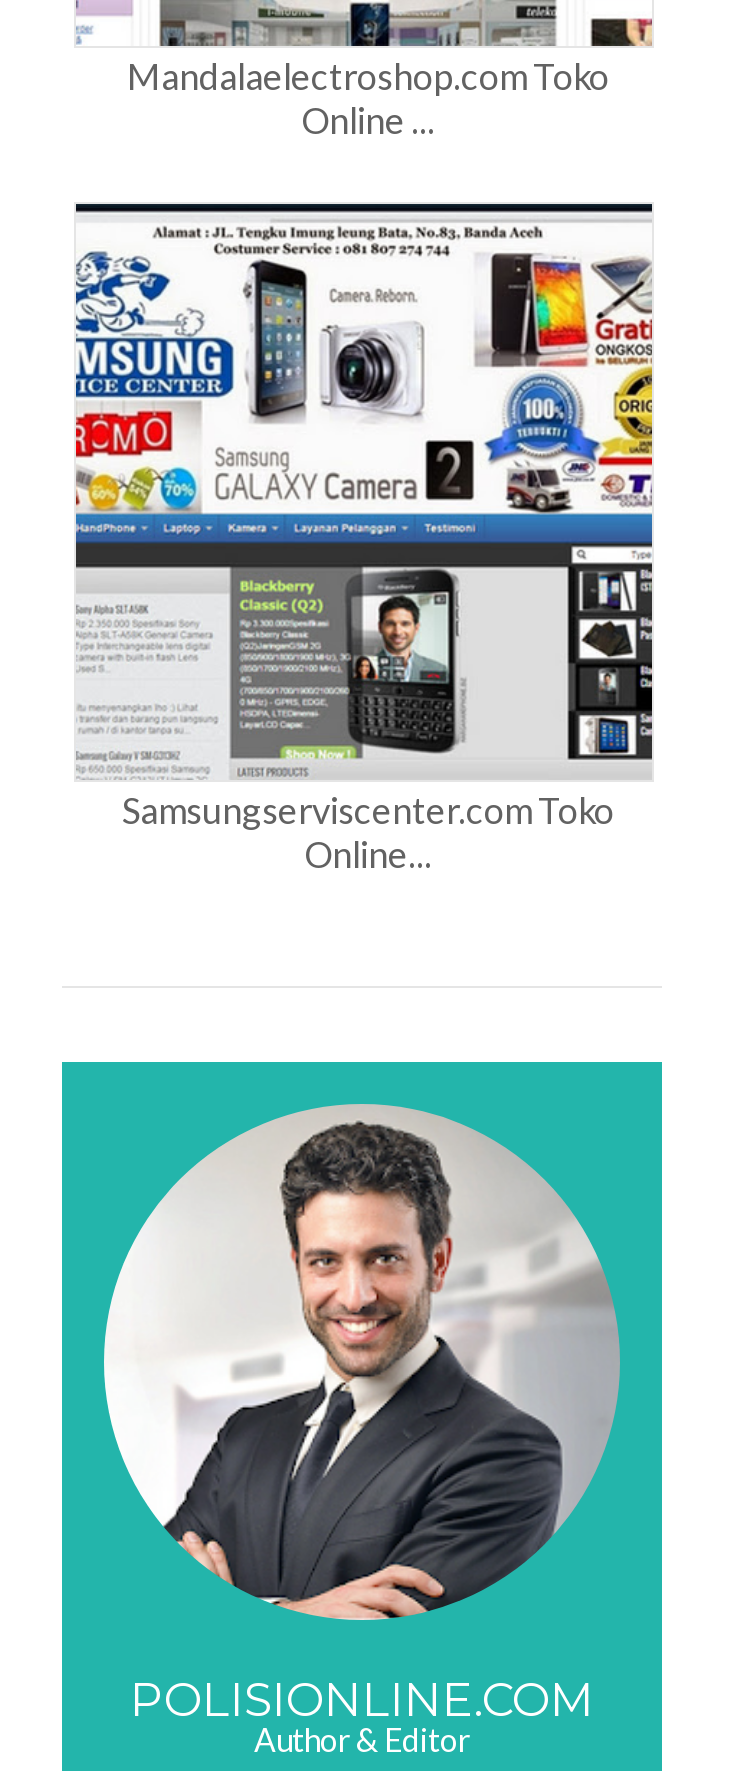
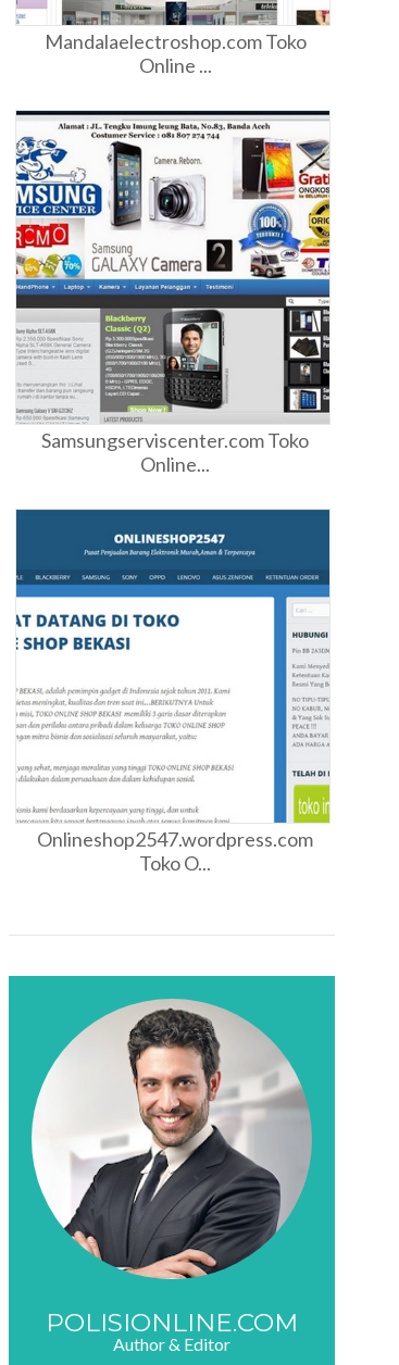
none -> [15,510,331,875] [image] | Onlineshop2547.wordpress.com | Toko O...

